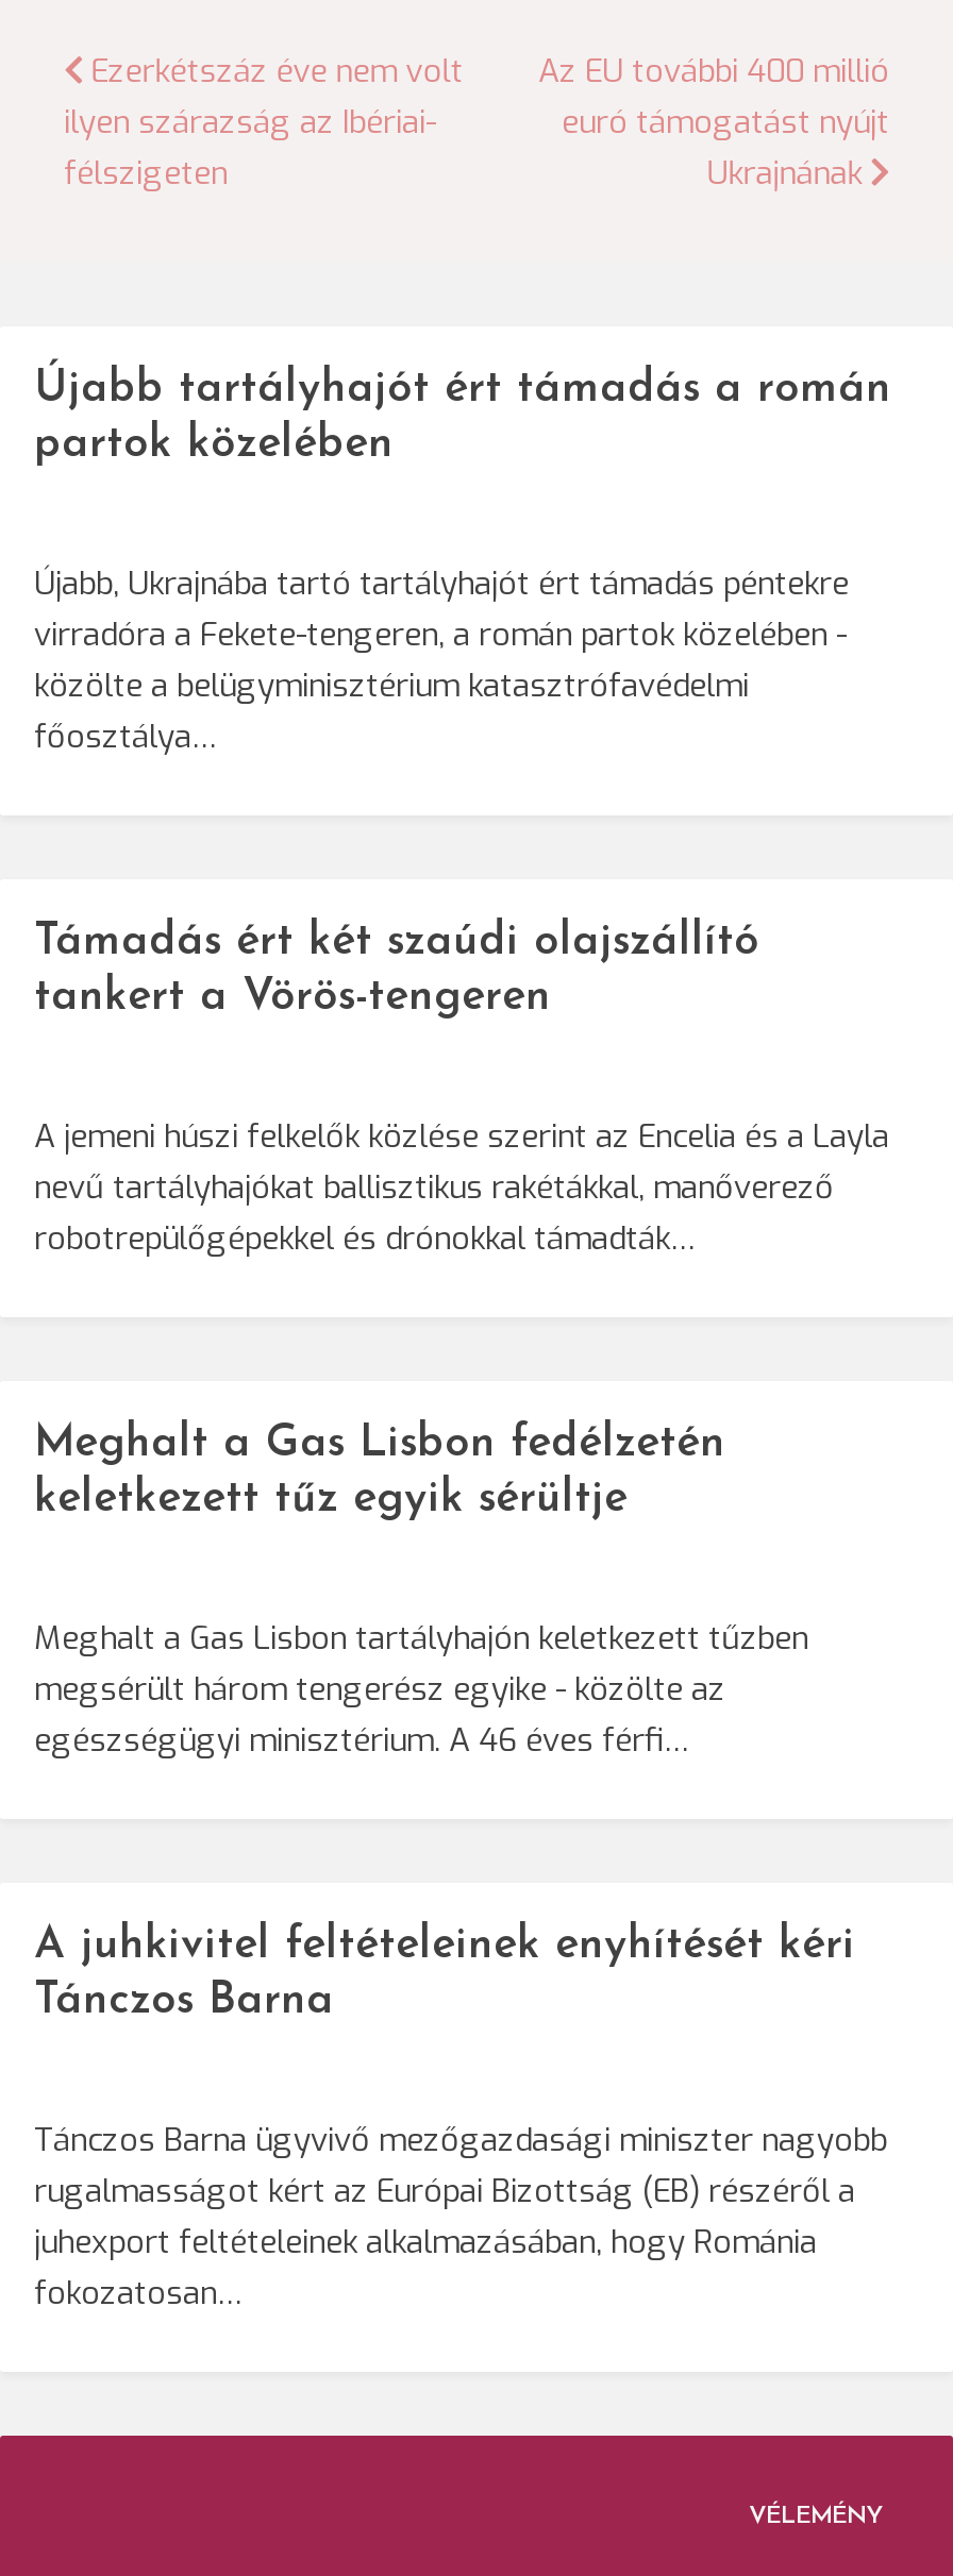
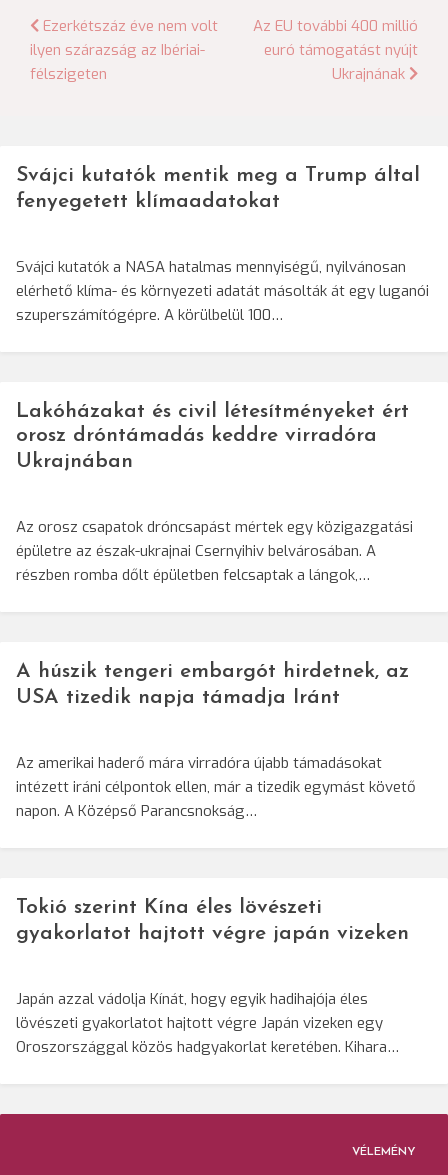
[34,368,891,468] Újabb tartályhajót ért támadás a román | partok közelében -> [16,165,420,212] Svájci kutatók mentik meg a Trump által | fenyegetett klímaadatokat
[34,564,849,759] Újabb, Ukrajnába tartó tartályhajót ért támadás péntekre | virradóra a Fekete-tengeren, a román partok közelében - | közölte a belügyminisztérium katasztrófavédelmi | főosztálya… -> [16,257,429,325] Svájci kutatók a NASA hatalmas mennyiségű, nyilvánosan | elérhető klíma- és környezeti adatát másolták át egy luganói | szuperszámítógépre. A körülbelül 100…
[34,921,759,1021] Támadás ért két szaúdi olajszállító | tankert a Vörös-tengeren -> [16,401,409,472] Lakóházakat és civil létesítményeket ért | orosz dróntámadás keddre virradóra | Ukrajnában
[34,1117,889,1261] A jemeni húszi felkelők közlése szerint az Encelia és a Layla | nevű tartályhajókat ballisztikus rakétákkal, manőverező | robotrepülőgépekkel és drónokkal támadták… -> [16,517,413,585] Az orosz csapatok dróncsapást mértek egy közigazgatási | épületre az észak-ukrajnai Csernyihiv belvárosában. A | részben romba dőlt épületben felcsaptak a lángok,…
[34,1423,725,1523] Meghalt a Gas Lisbon fedélzetén | keletkezett tűz egyik sérültje -> [16,661,409,708] A húszik tengeri embargót hirdetnek, az | USA tizedik napja támadja Iránt
[34,1618,808,1763] Meghalt a Gas Lisbon tartályhajón keletkezett tűzben | megsérült három tengerész egyike - közölte az | egészségügyi minisztérium. A 46 éves férfi… -> [16,753,416,821] Az amerikai haderő mára virradóra újabb támadásokat | intézett iráni célpontok ellen, már a tizedik egymást követő | napon. A Középső Parancsnokság…
[34,1925,855,2024] A juhkivitel feltételeinek enyhítését kéri | Tánczos Barna -> [16,897,409,944] Tokió szerint Kína éles lövészeti | gyakorlatot hajtott végre japán vizeken
[34,2120,887,2316] Tánczos Barna ügyvivő mezőgazdasági miniszter nagyobb | rugalmasságot kért az Európai Bizottság (EB) részéről a | juhexport feltételeinek alkalmazásában, hogy Románia | fokozatosan… -> [16,989,399,1057] Japán azzal vádolja Kínát, hogy egyik hadihajója éles | lövészeti gyakorlatot hajtott végre Japán vizeken egy | Oroszországgal közös hadgyakorlat keretében. Kihara…

